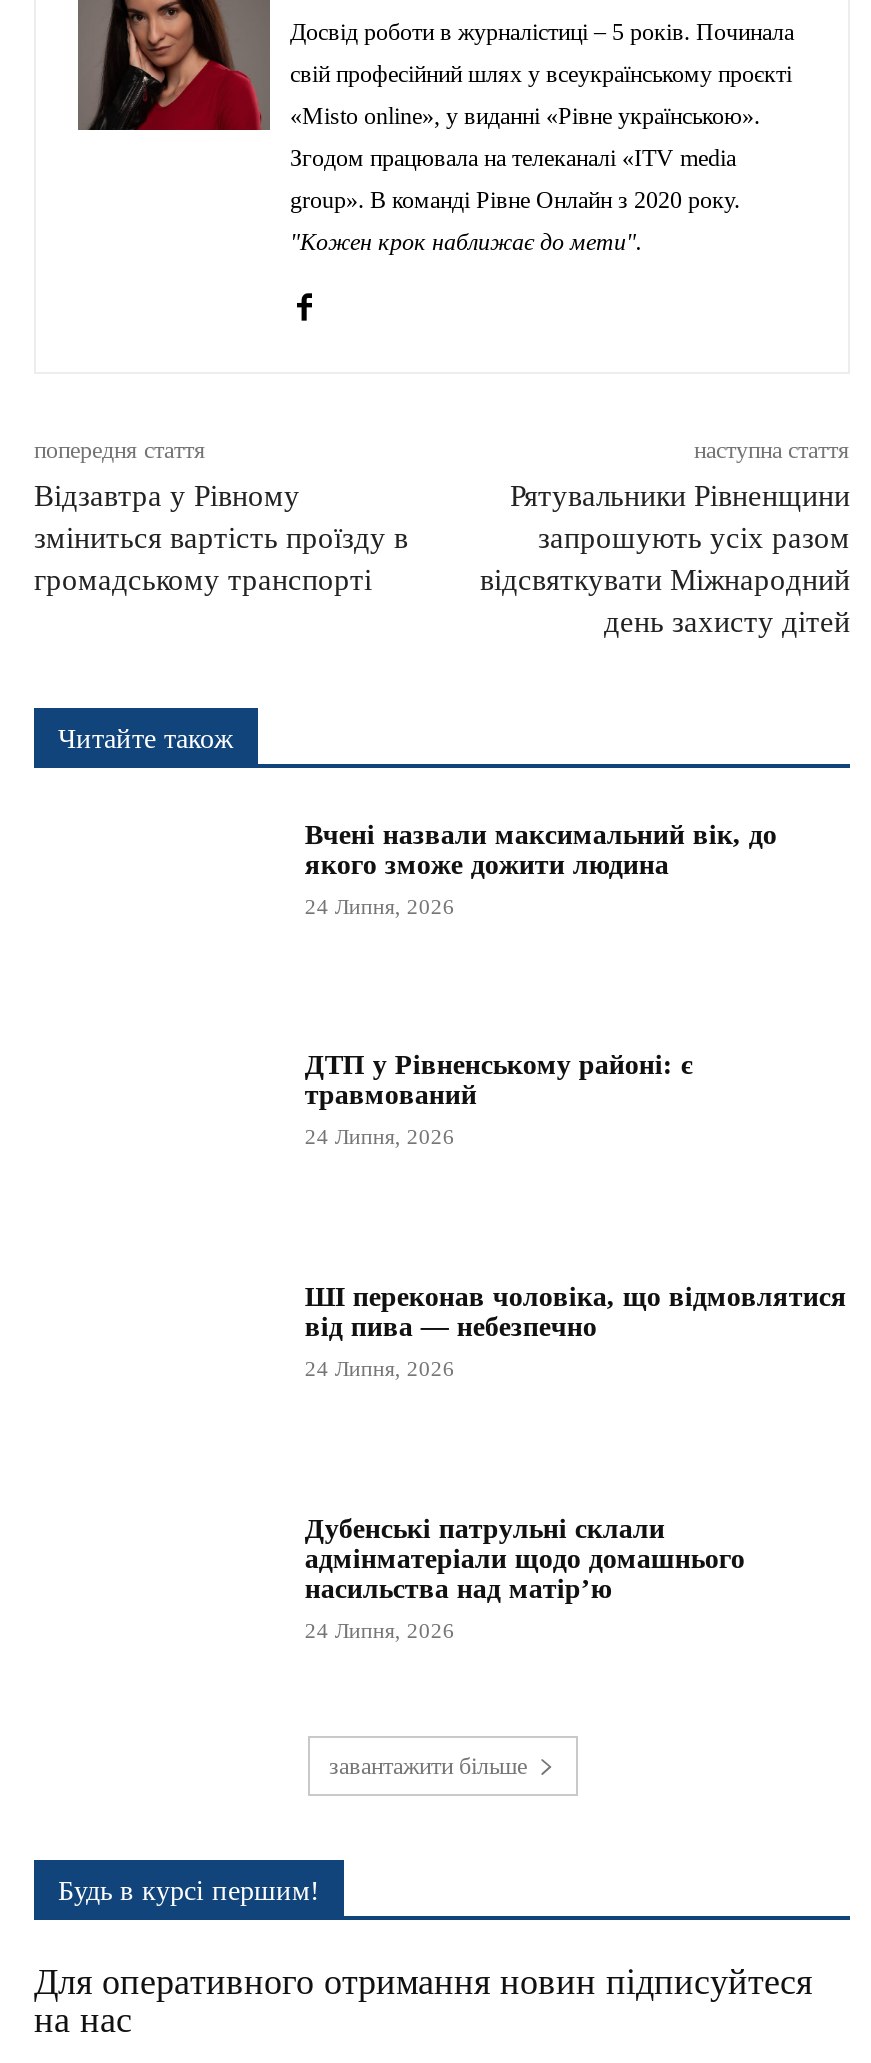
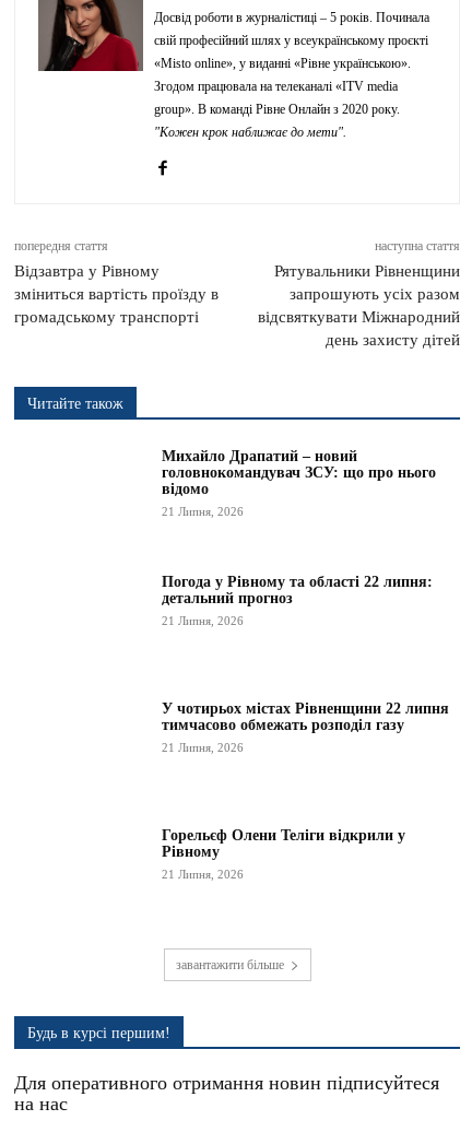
[305,819,777,879] Вчені назвали максимальний вік, до | якого зможе дожити людина -> [162,447,436,497] Михайло Драпатий – новий | головнокомандувач ЗСУ: що про нього | відомо
[305,893,455,917] 24 Липня, 2026 -> [162,504,244,517] 21 Липня, 2026
[305,1050,693,1110] ДТП у Рівненському районі: є | травмований -> [162,574,433,607] Погода у Рівному та області 22 липня: | детальний прогноз
[305,1124,455,1148] 24 Липня, 2026 -> [162,614,244,627] 21 Липня, 2026
[305,1282,847,1342] ШІ переконав чоловіка, що відмовлятися | від пива — небезпечно -> [162,700,449,733] У чотирьох містах Рівненщини 22 липня | тимчасово обмежать розподіл газу
[305,1356,455,1380] 24 Липня, 2026 -> [162,741,244,754] 21 Липня, 2026
[305,1513,745,1603] Дубенські патрульні склали | адмінматеріали щодо домашнього | насильства над матір’ю -> [162,827,406,859] Горельєф Олени Теліги відкрили у | Рівному
[305,1617,455,1641] 24 Липня, 2026 -> [162,867,244,880] 21 Липня, 2026

